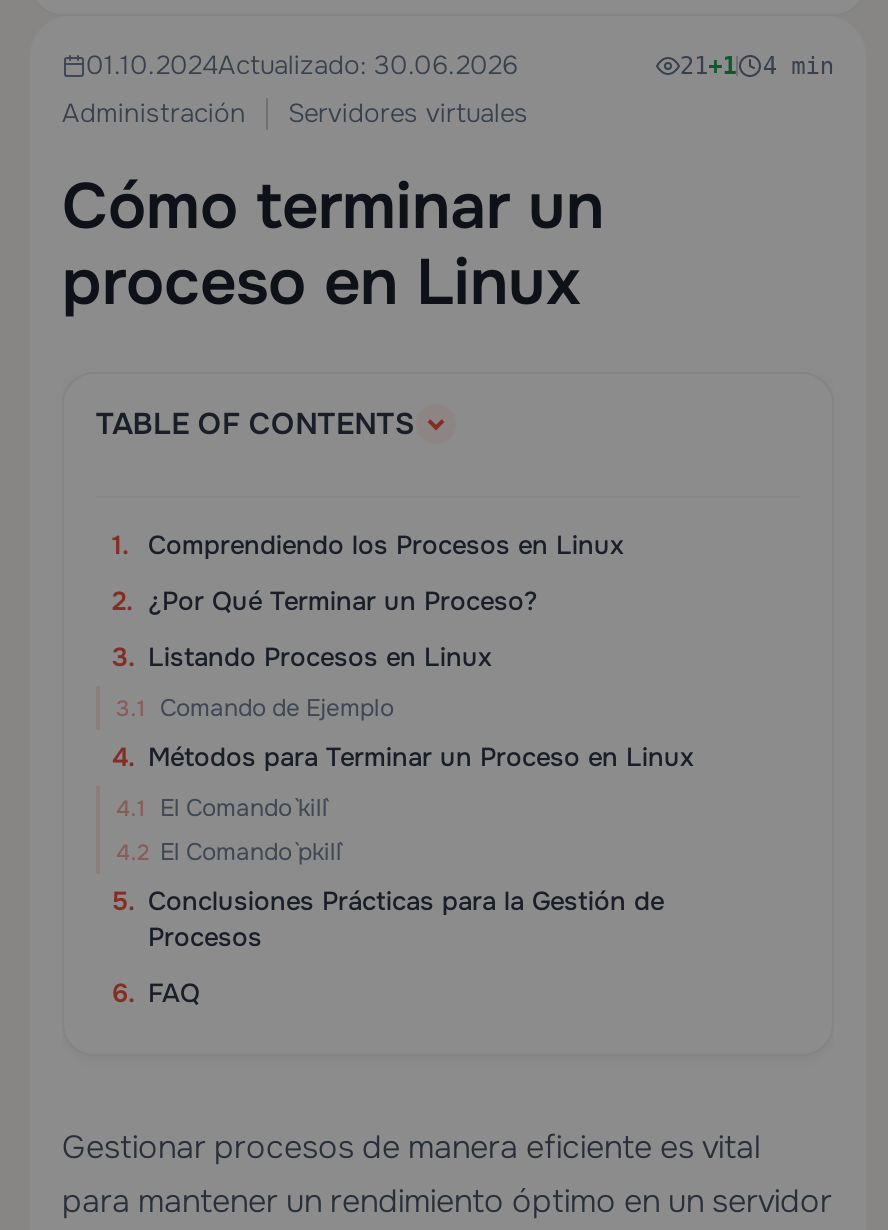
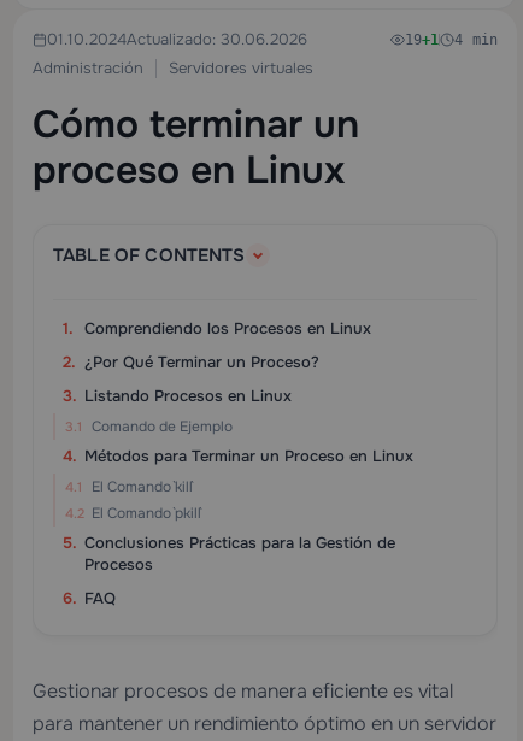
[680,51,834,79] 21+1 4 min -> [405,31,498,48] 19+1 4 min

